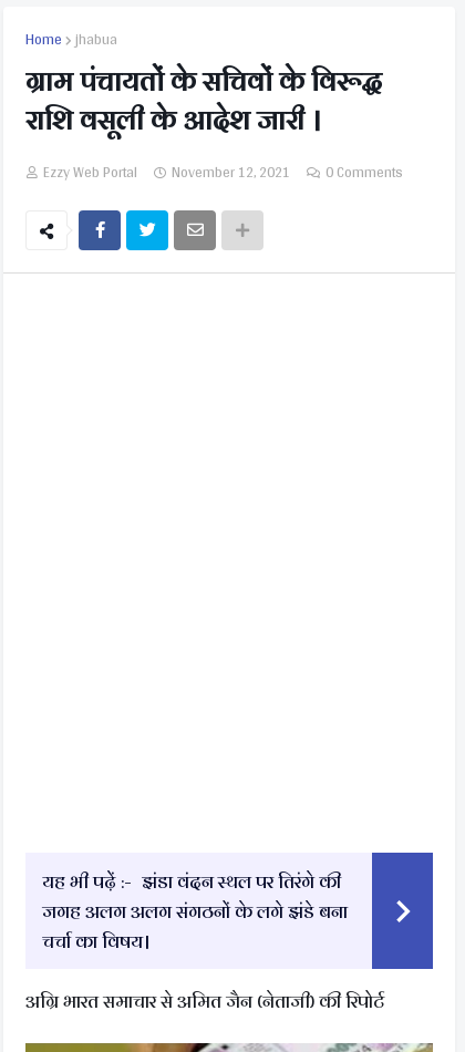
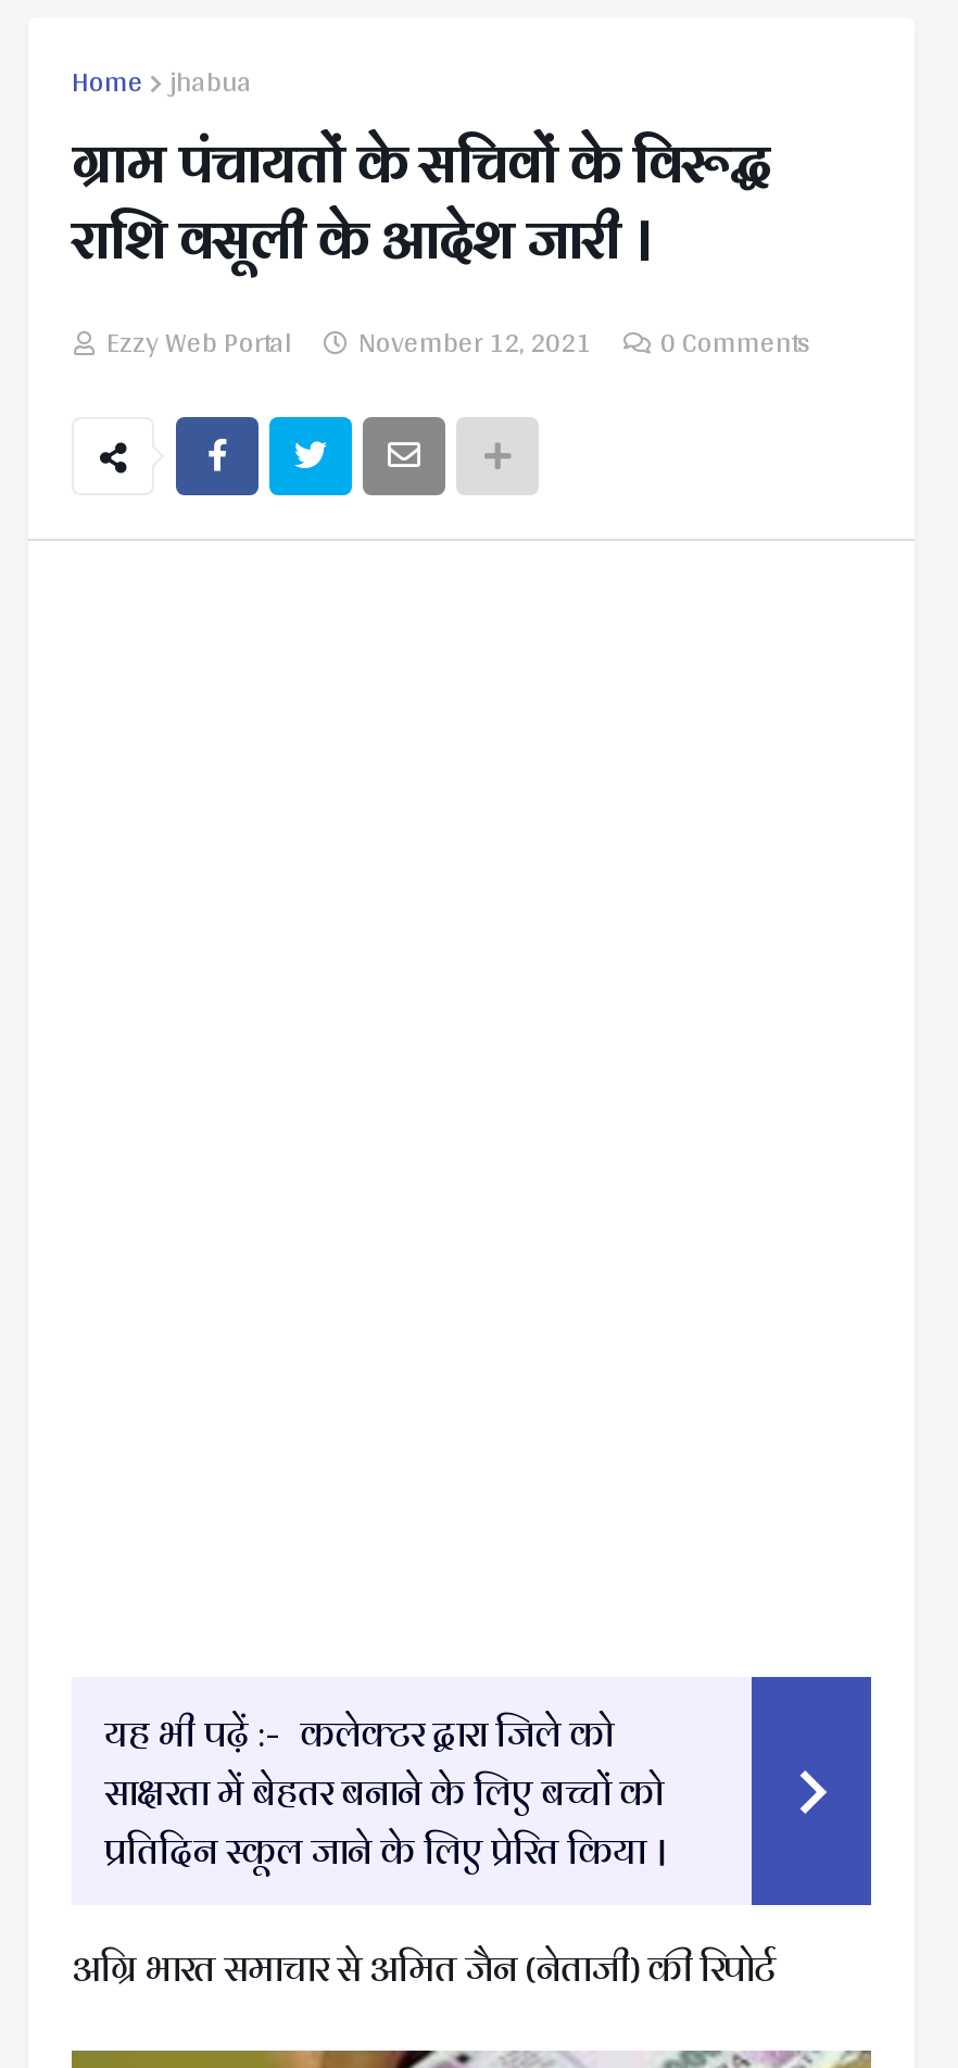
[42,864,348,958] यह भी पढ़ें :- झंडा वंदन स्थल पर तिरंगे की | जगह अलग अलग संगठनों के लगे झंडे बना | चर्चा का विषय। -> [104,1699,667,1884] यह भी पढ़ें :- कलेक्टर द्वारा जिले को | साक्षरता में बेहतर बनाने के लिए बच्चों को | प्रतिदिन स्कूल जाने के लिए प्रेरित किया ।

